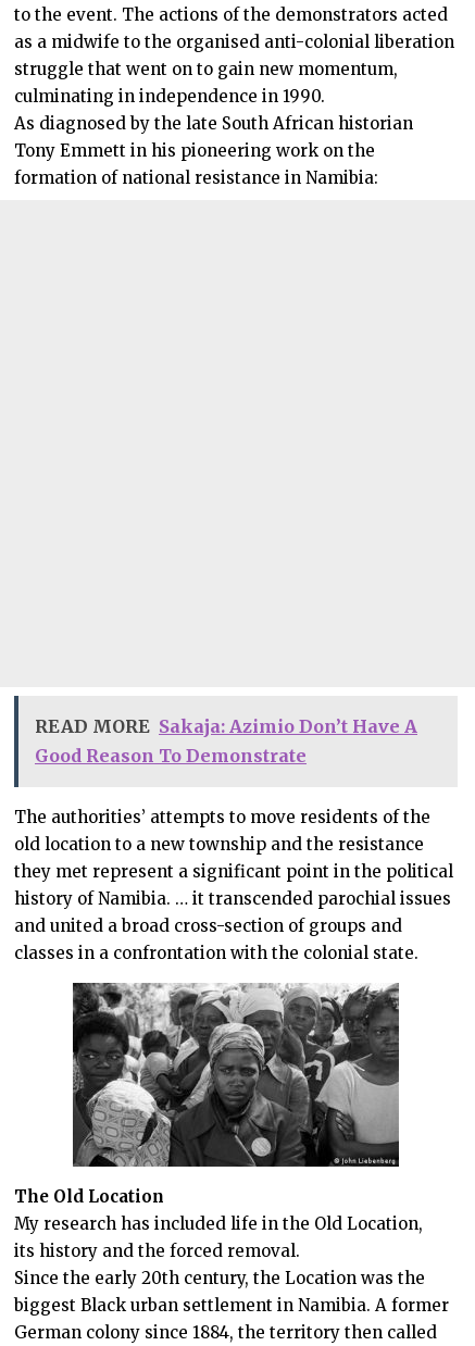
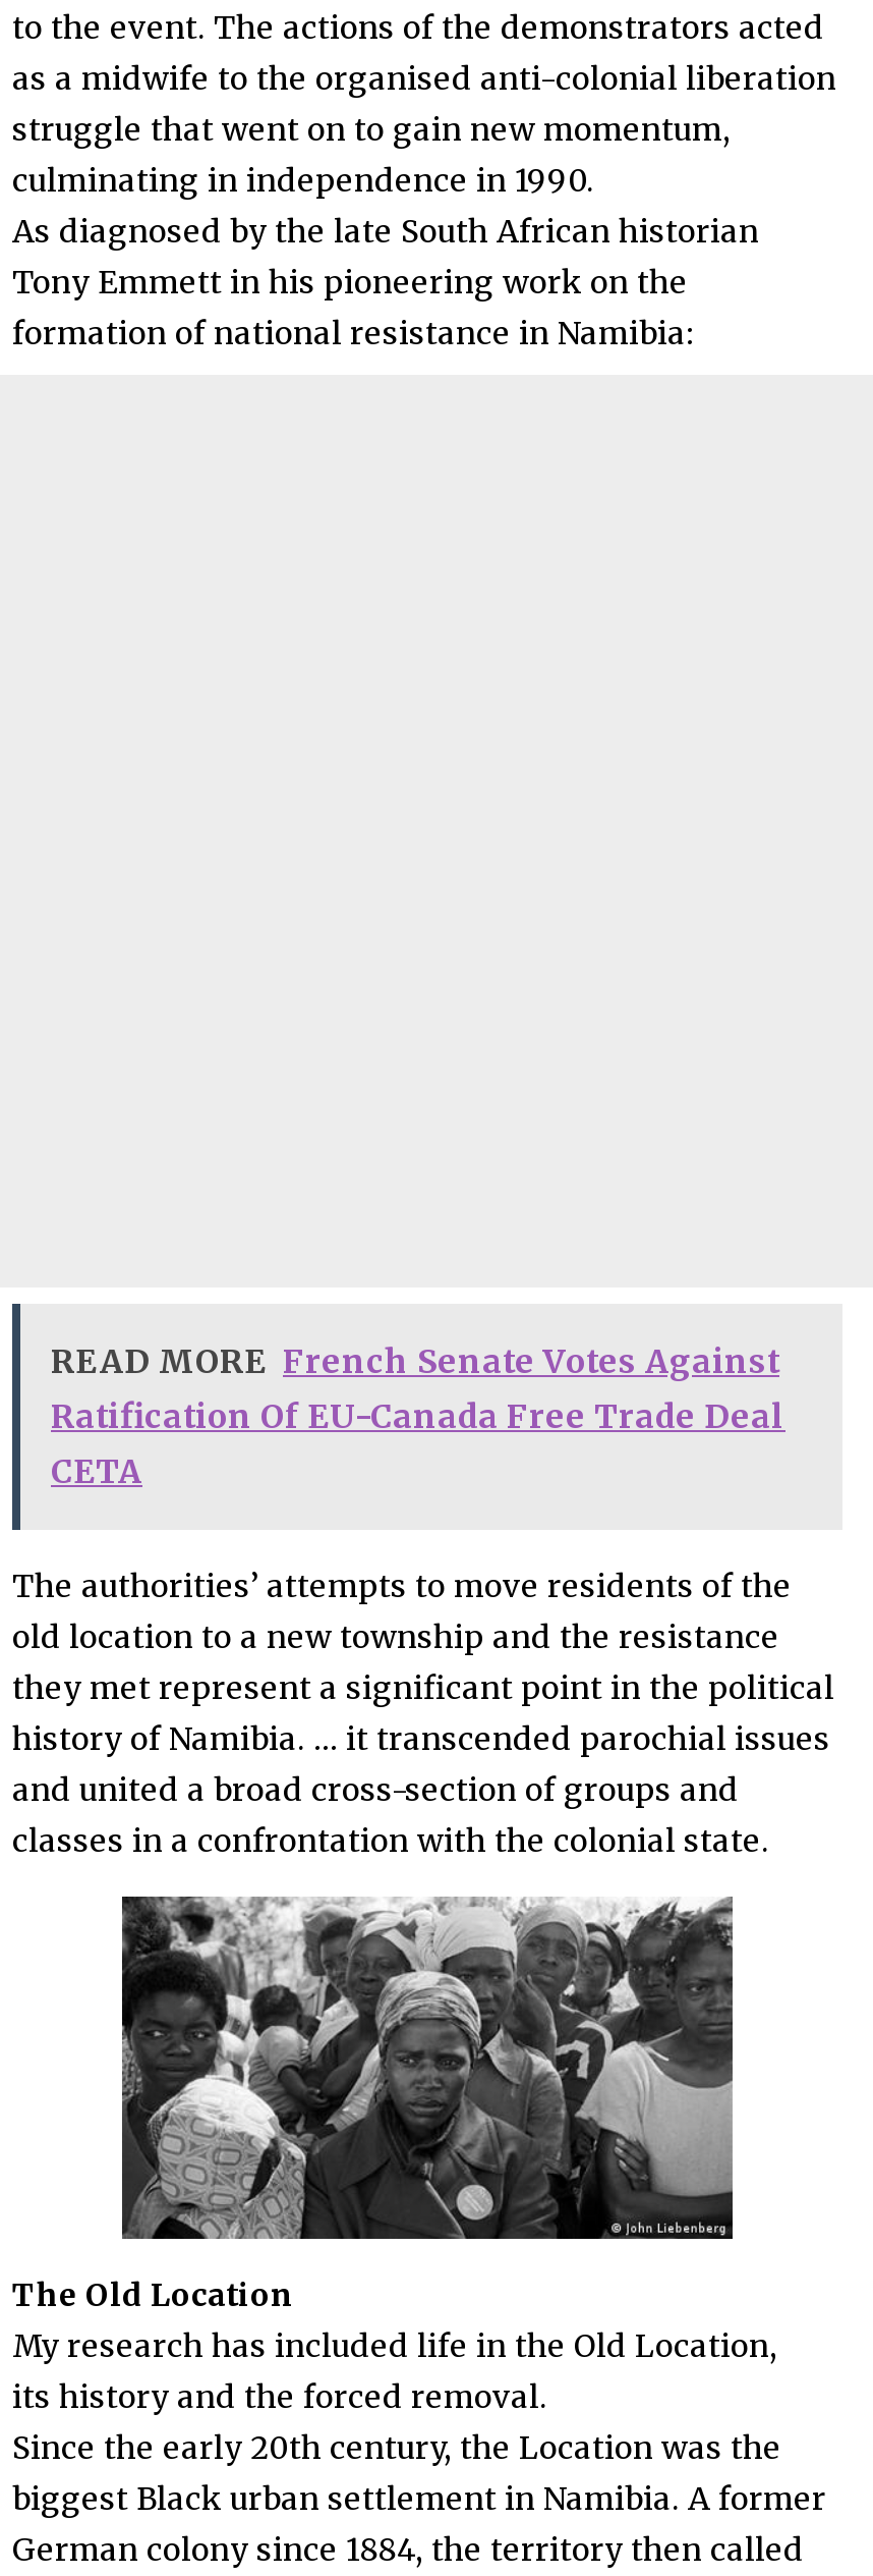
[35,715,417,766] READ MORE Sakaja: Azimio Don’t Have A | Good Reason To Demonstrate -> [51,1339,785,1490] READ MORE French Senate Votes Against | Ratification Of EU-Canada Free Trade Deal | CETA

